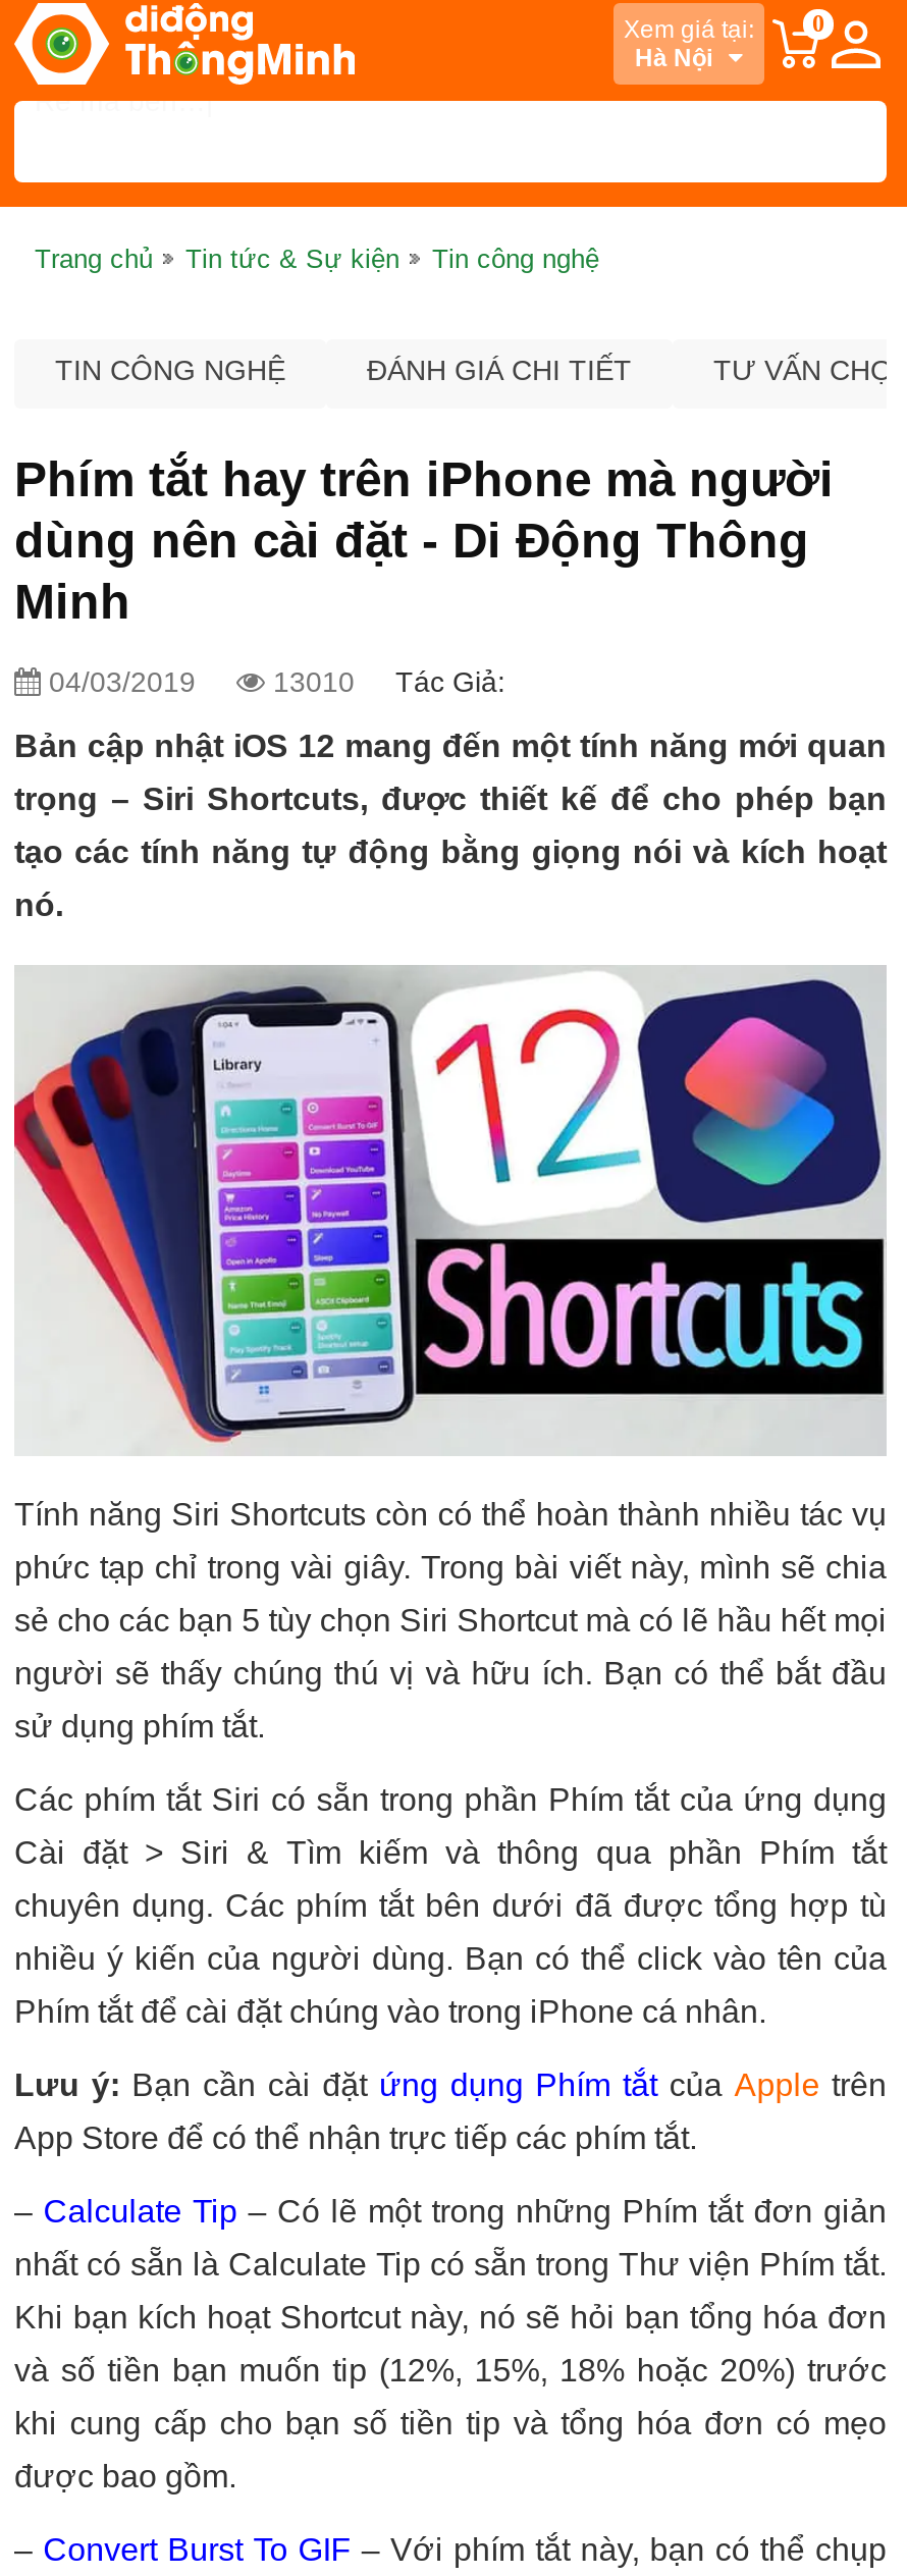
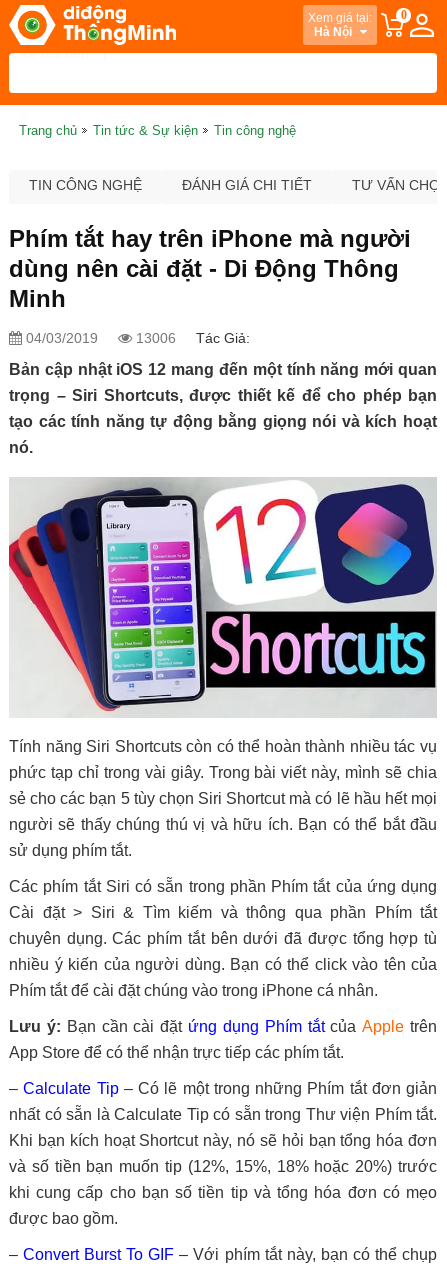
[265,665,505,698] 13010 Tác Giả: -> [132,330,250,346] 13006 Tác Giả:

